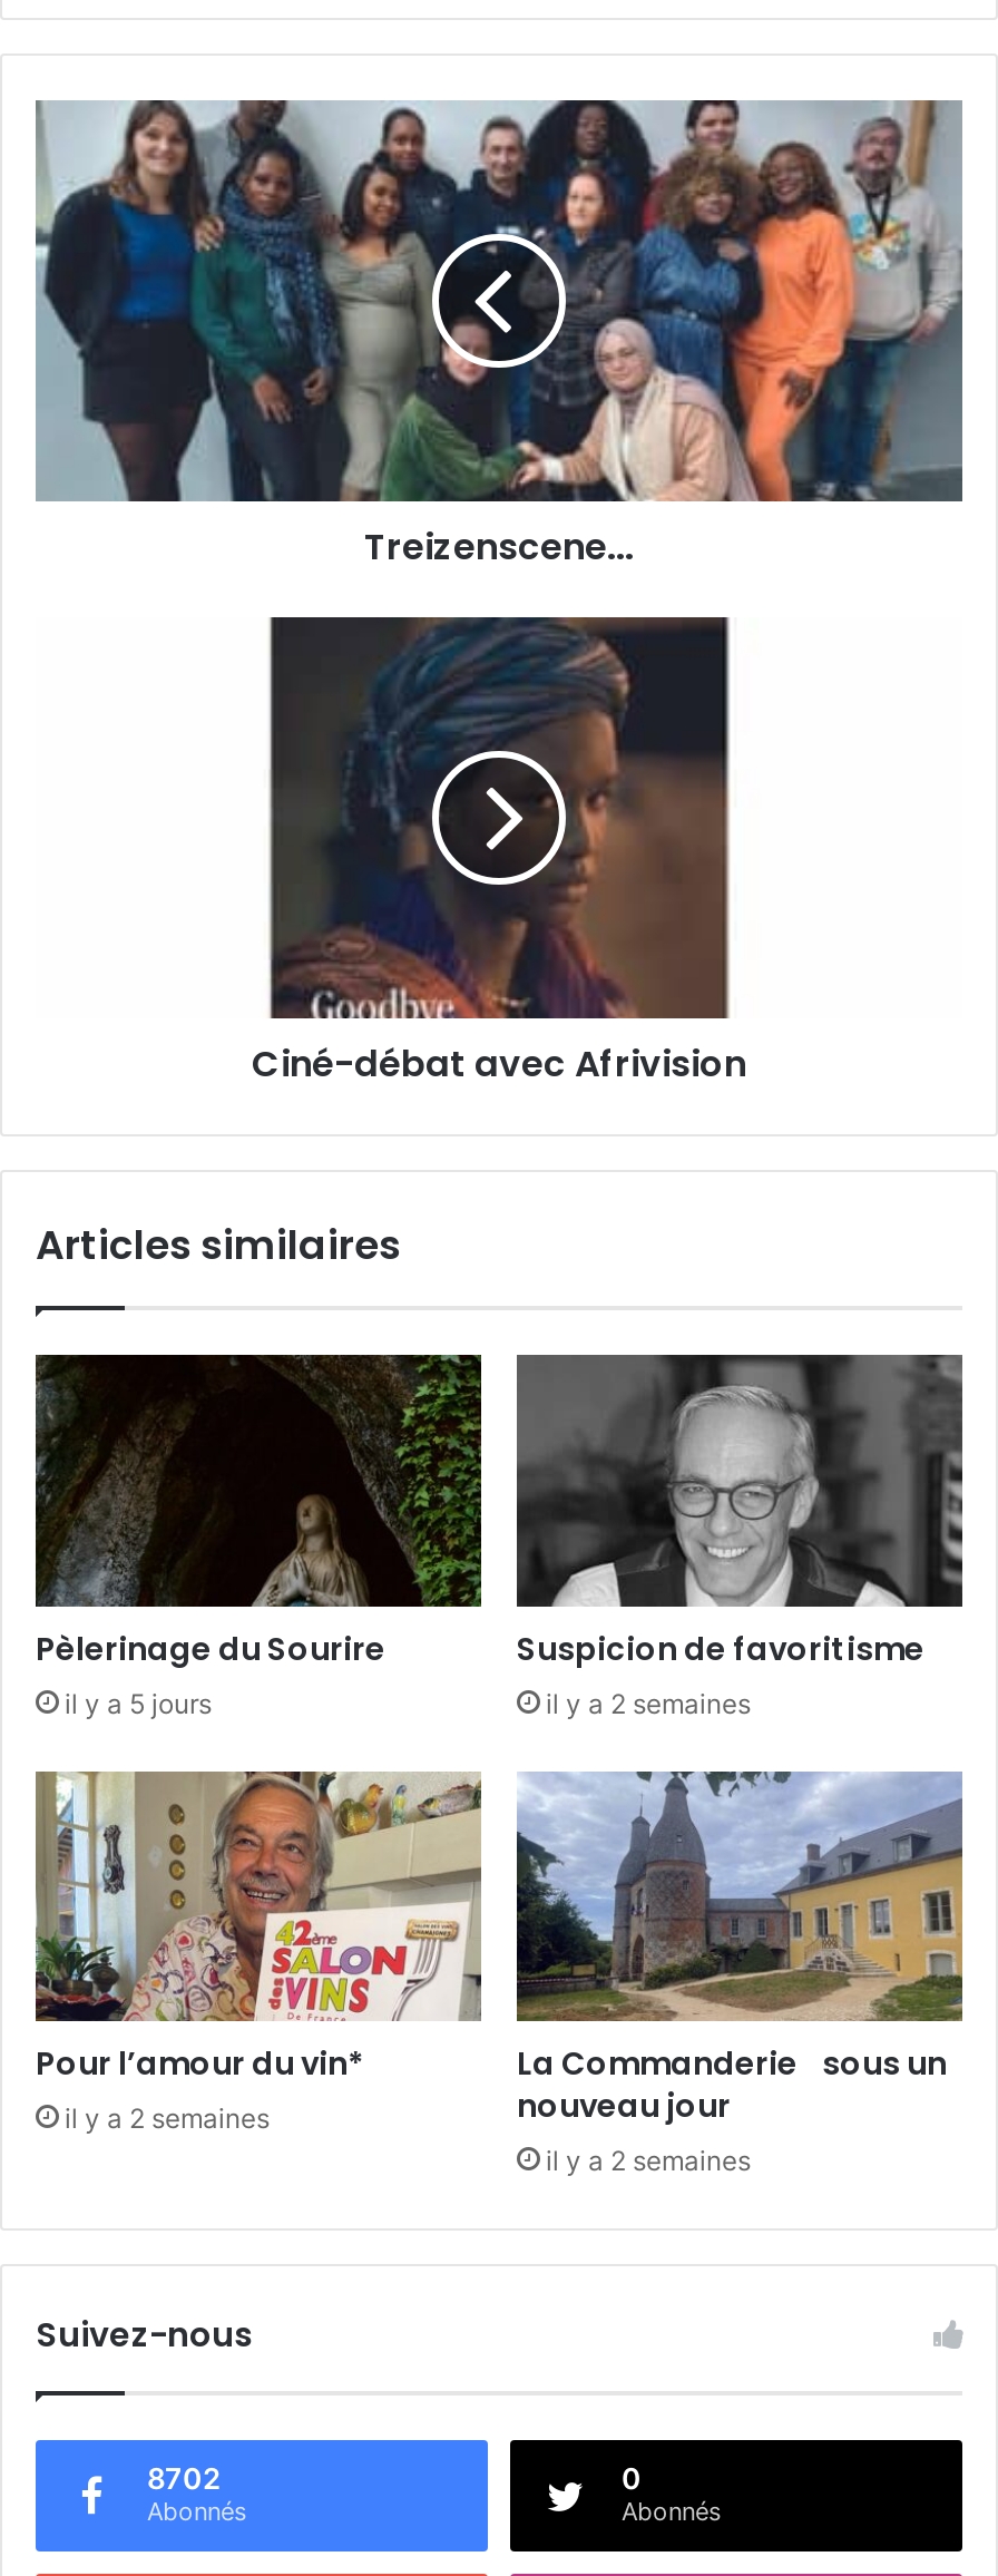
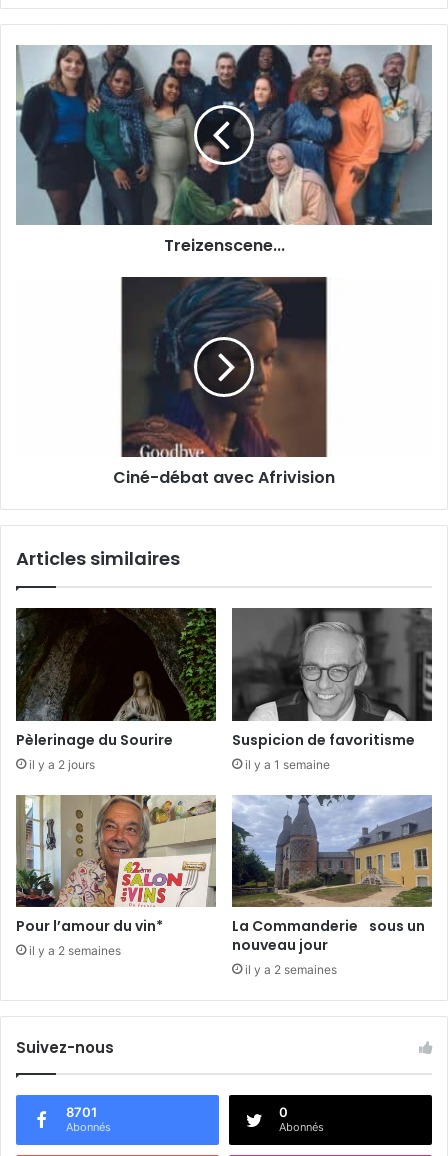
[65,1686,212,1719] il y a 5 jours -> [29,757,95,772] il y a 2 jours
[546,1686,751,1719] il y a 2 semaines -> [245,757,330,772] il y a 1 semaine
[147,2461,221,2497] 8702 -> [66,1104,97,1120] 8701

